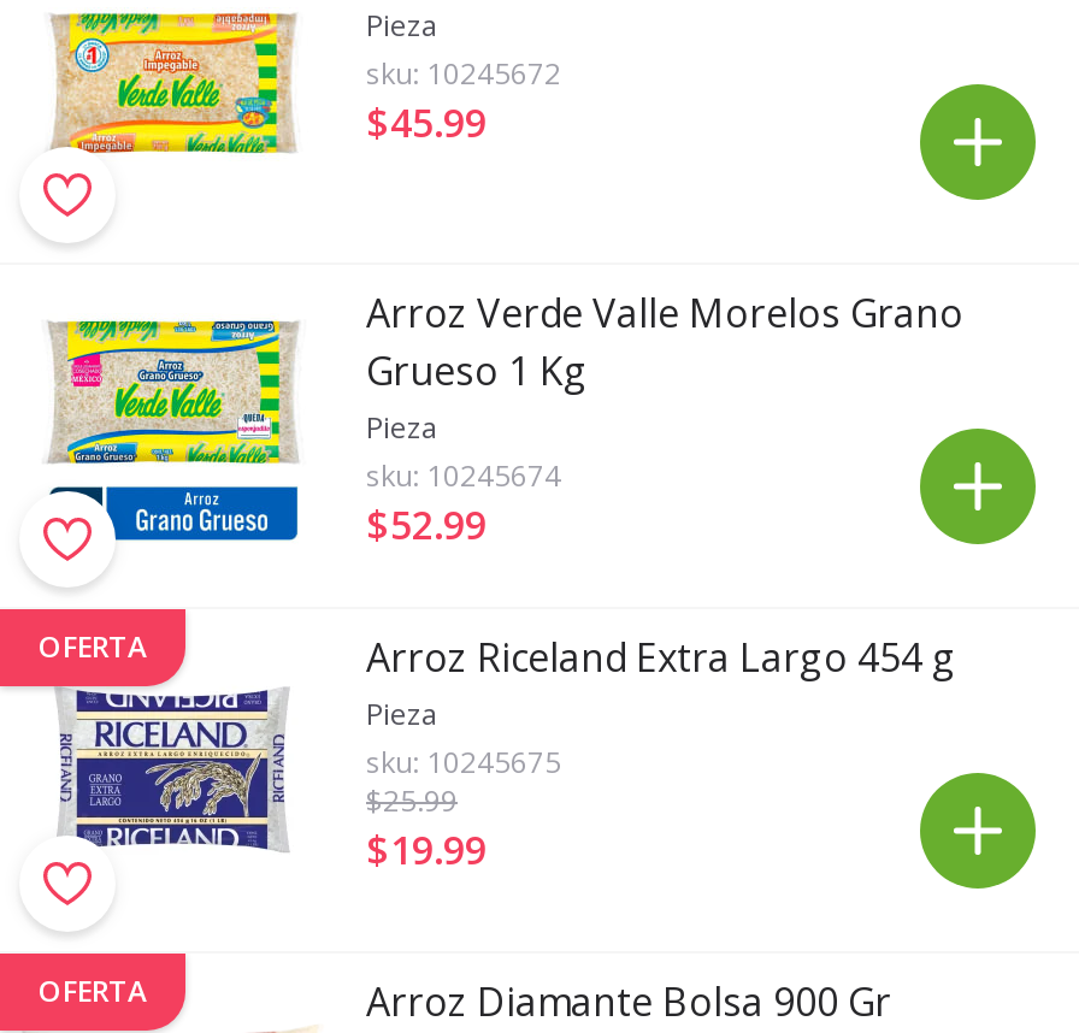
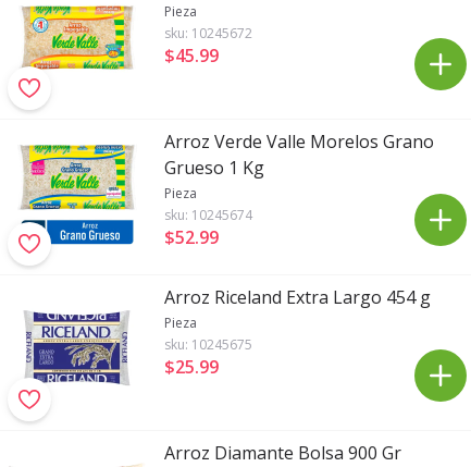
[39,626,147,667] OFERTA -> none
[39,780,487,1011] $25.99 | $19.99 | OFERTA -> [164,355,219,379] $25.99

